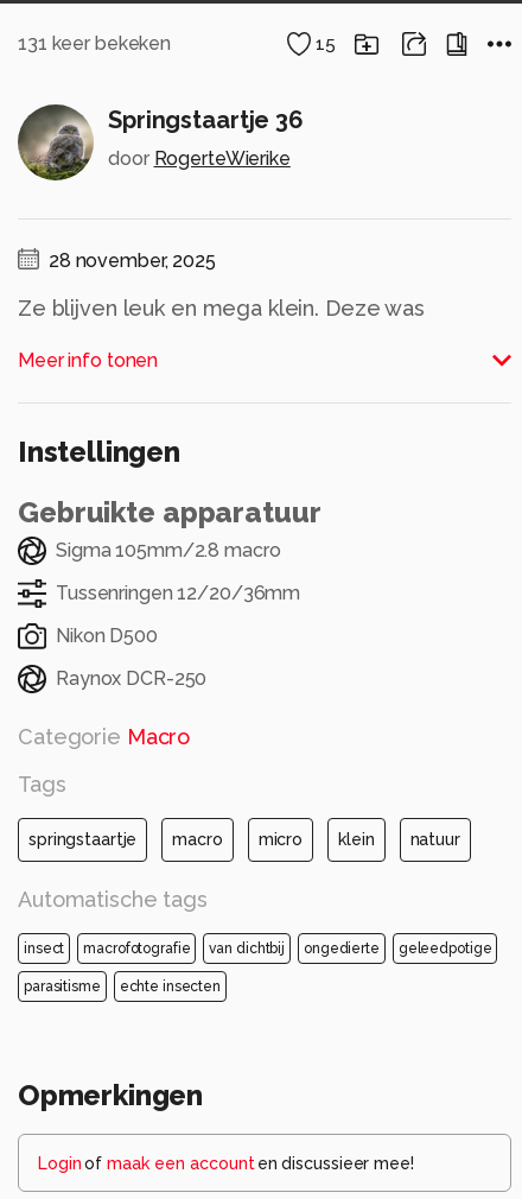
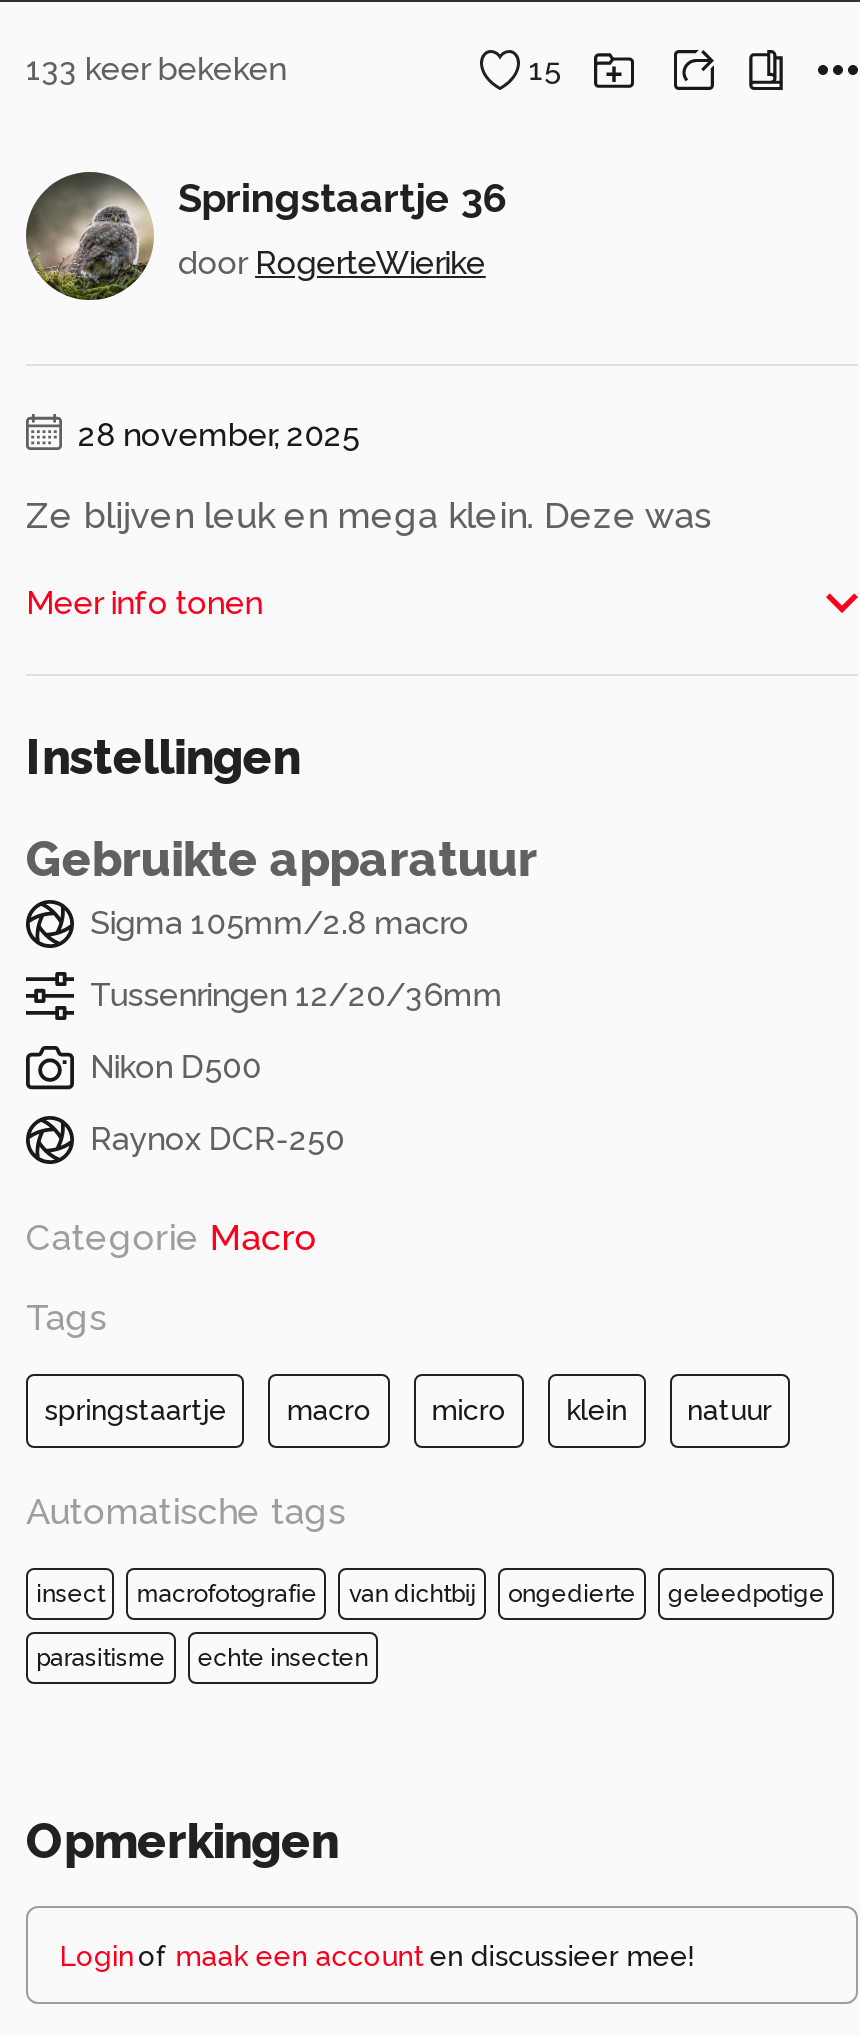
[18,32,171,55] 131 keer bekeken -> [26,50,286,88] 133 keer bekeken

